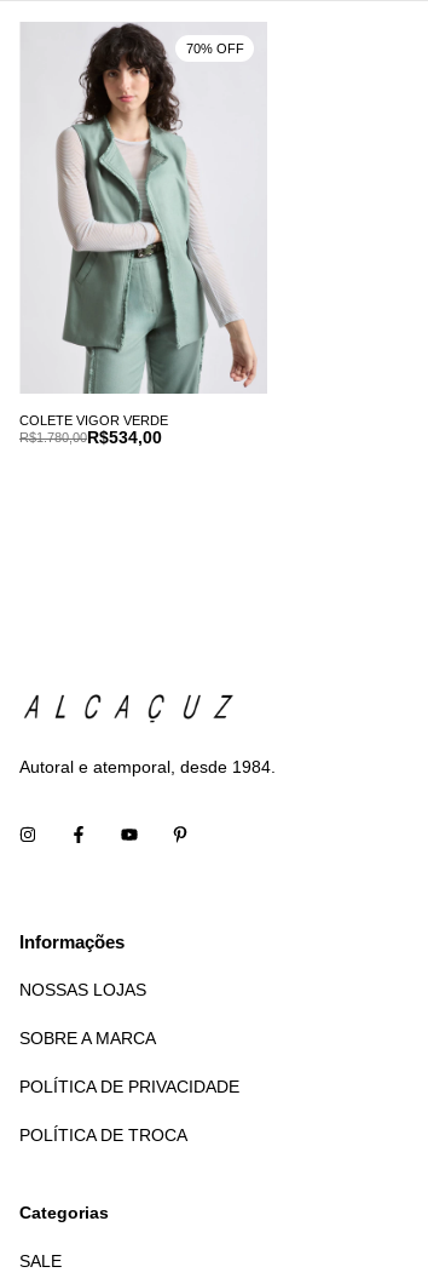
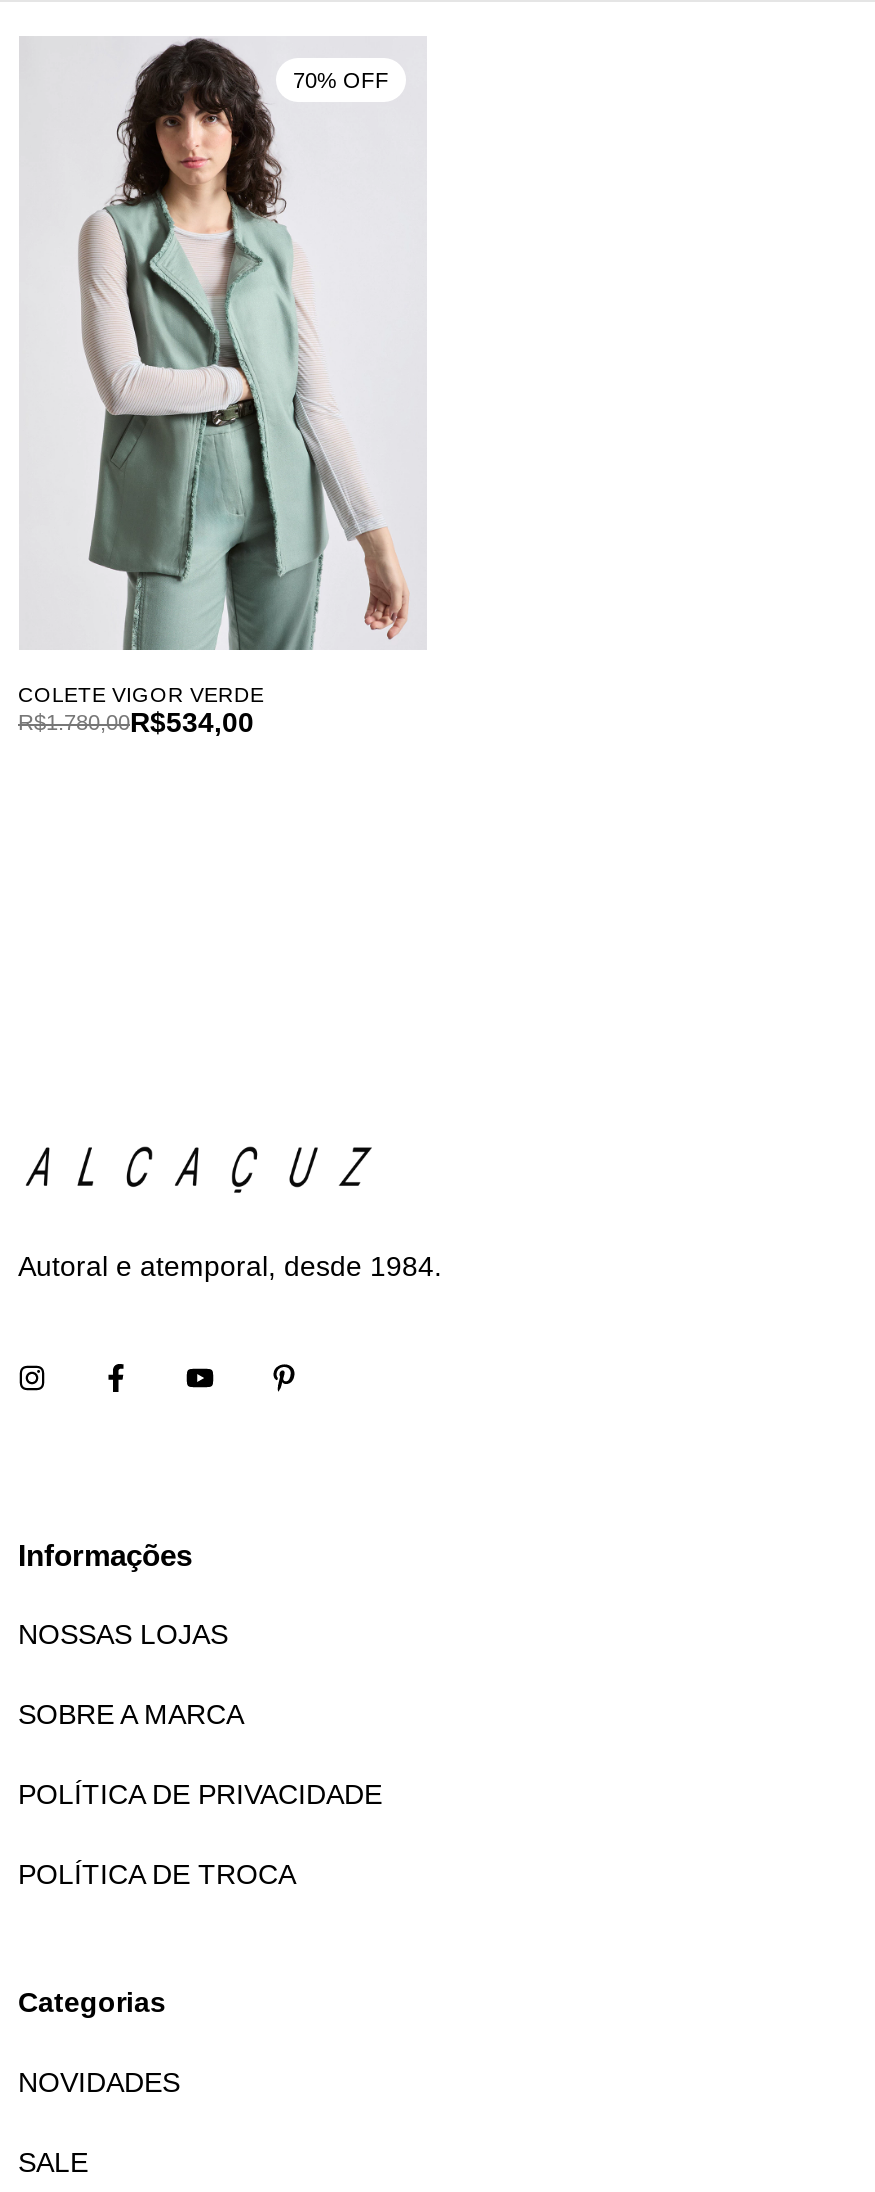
none -> [18,2066,180,2098] NOVIDADES

